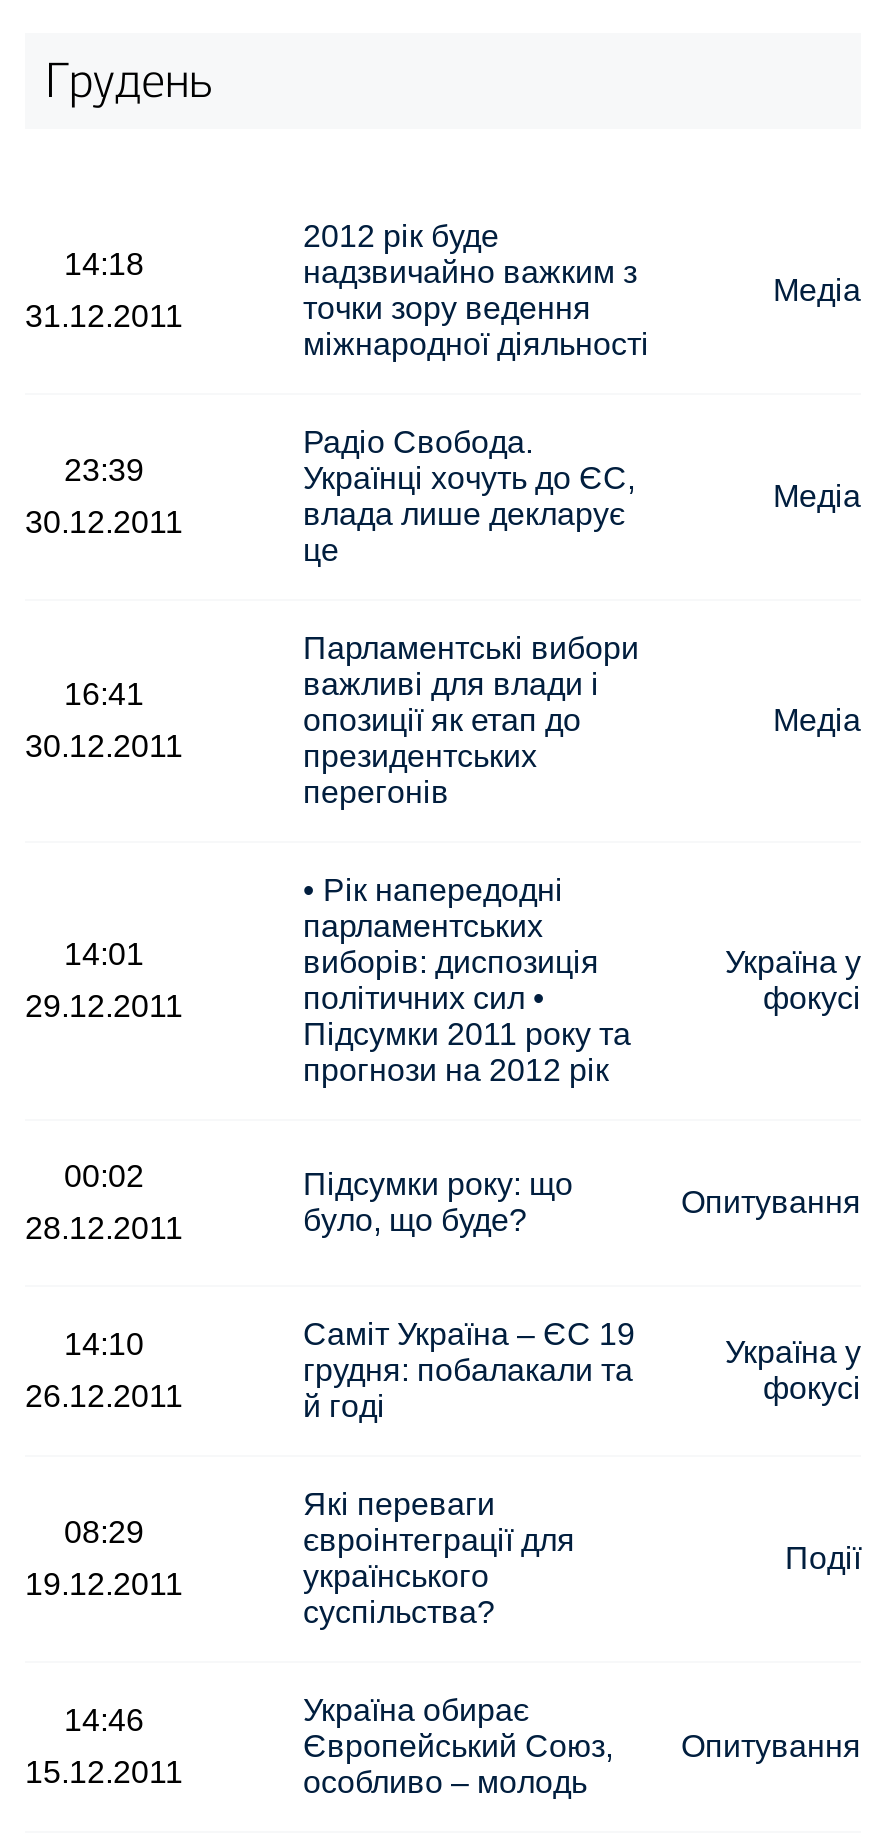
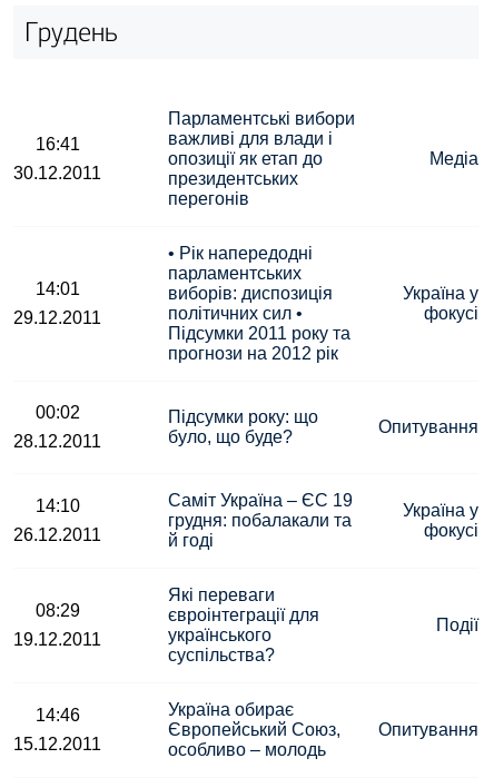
[303,219,649,361] 2012 рік буде | надзвичайно важким з | точки зору ведення | міжнародної діяльності -> none
[25,247,183,333] 14:18 | 31.12.2011 -> none
[773,273,861,307] Медіа -> none
[303,425,635,567] Радіо Свобода. | Українці хочуть до ЄС, | влада лише декларує | це -> none
[25,453,183,539] 23:39 | 30.12.2011 -> none
[773,479,861,513] Медіа -> none

